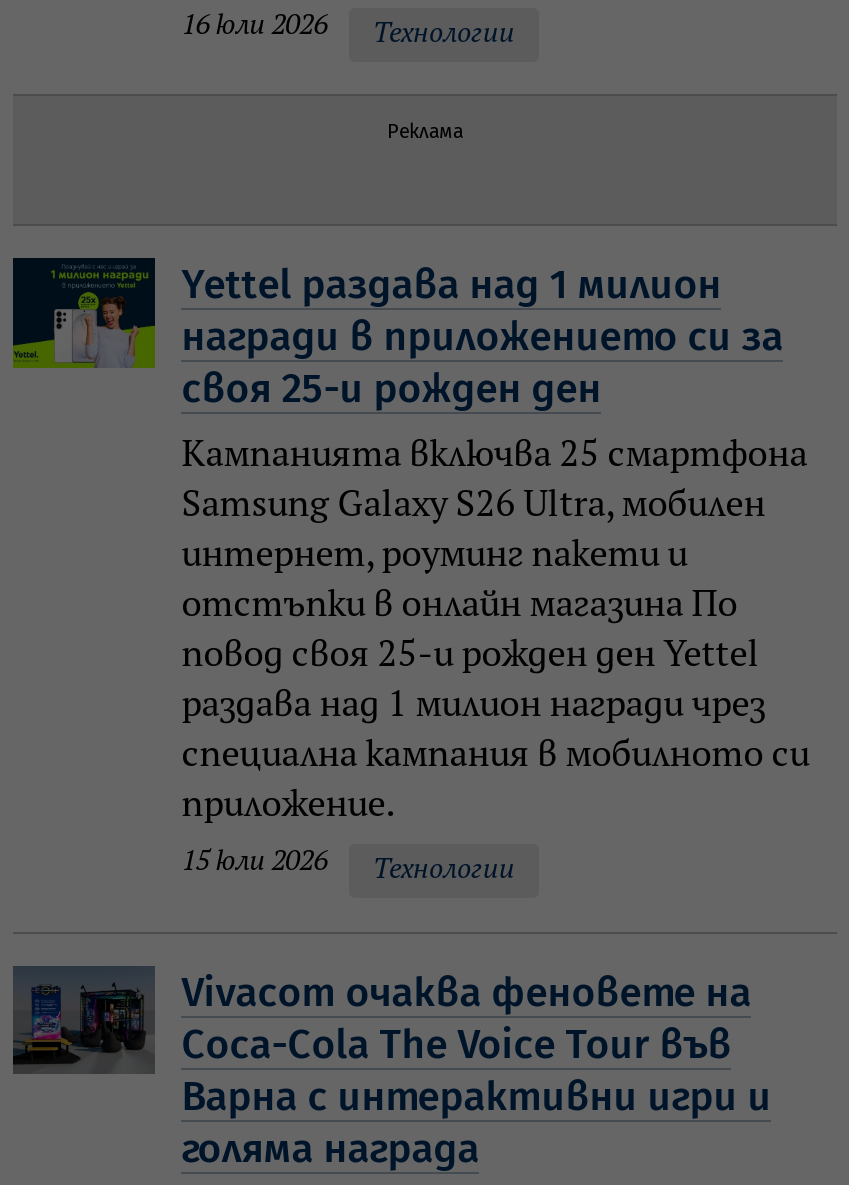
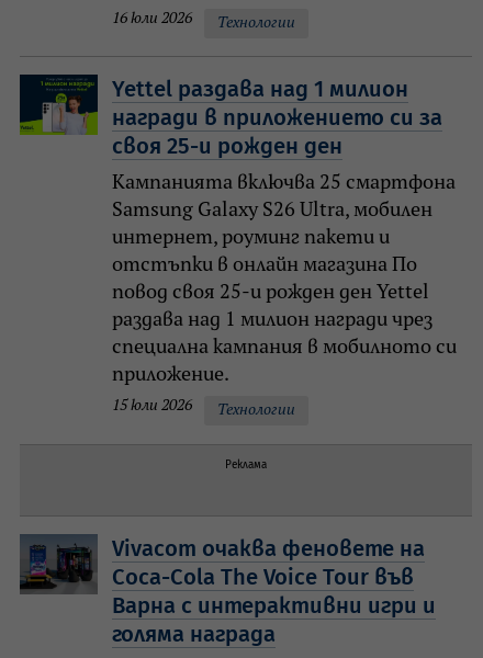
moved [387,121,463,145] -> [225,459,267,472]: Реклама
moved [45,261,810,885] -> [37,76,457,418]: [image] | Yettel раздава над 1 милион | награди в приложението си за | ... | 15 юли 2026 | Технологии

